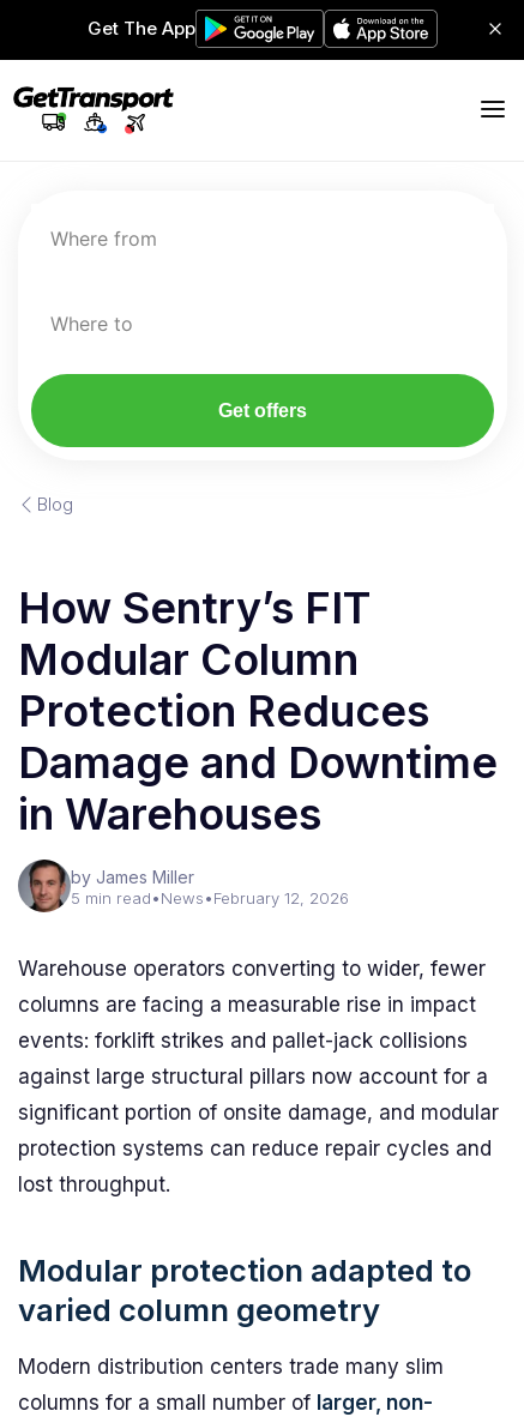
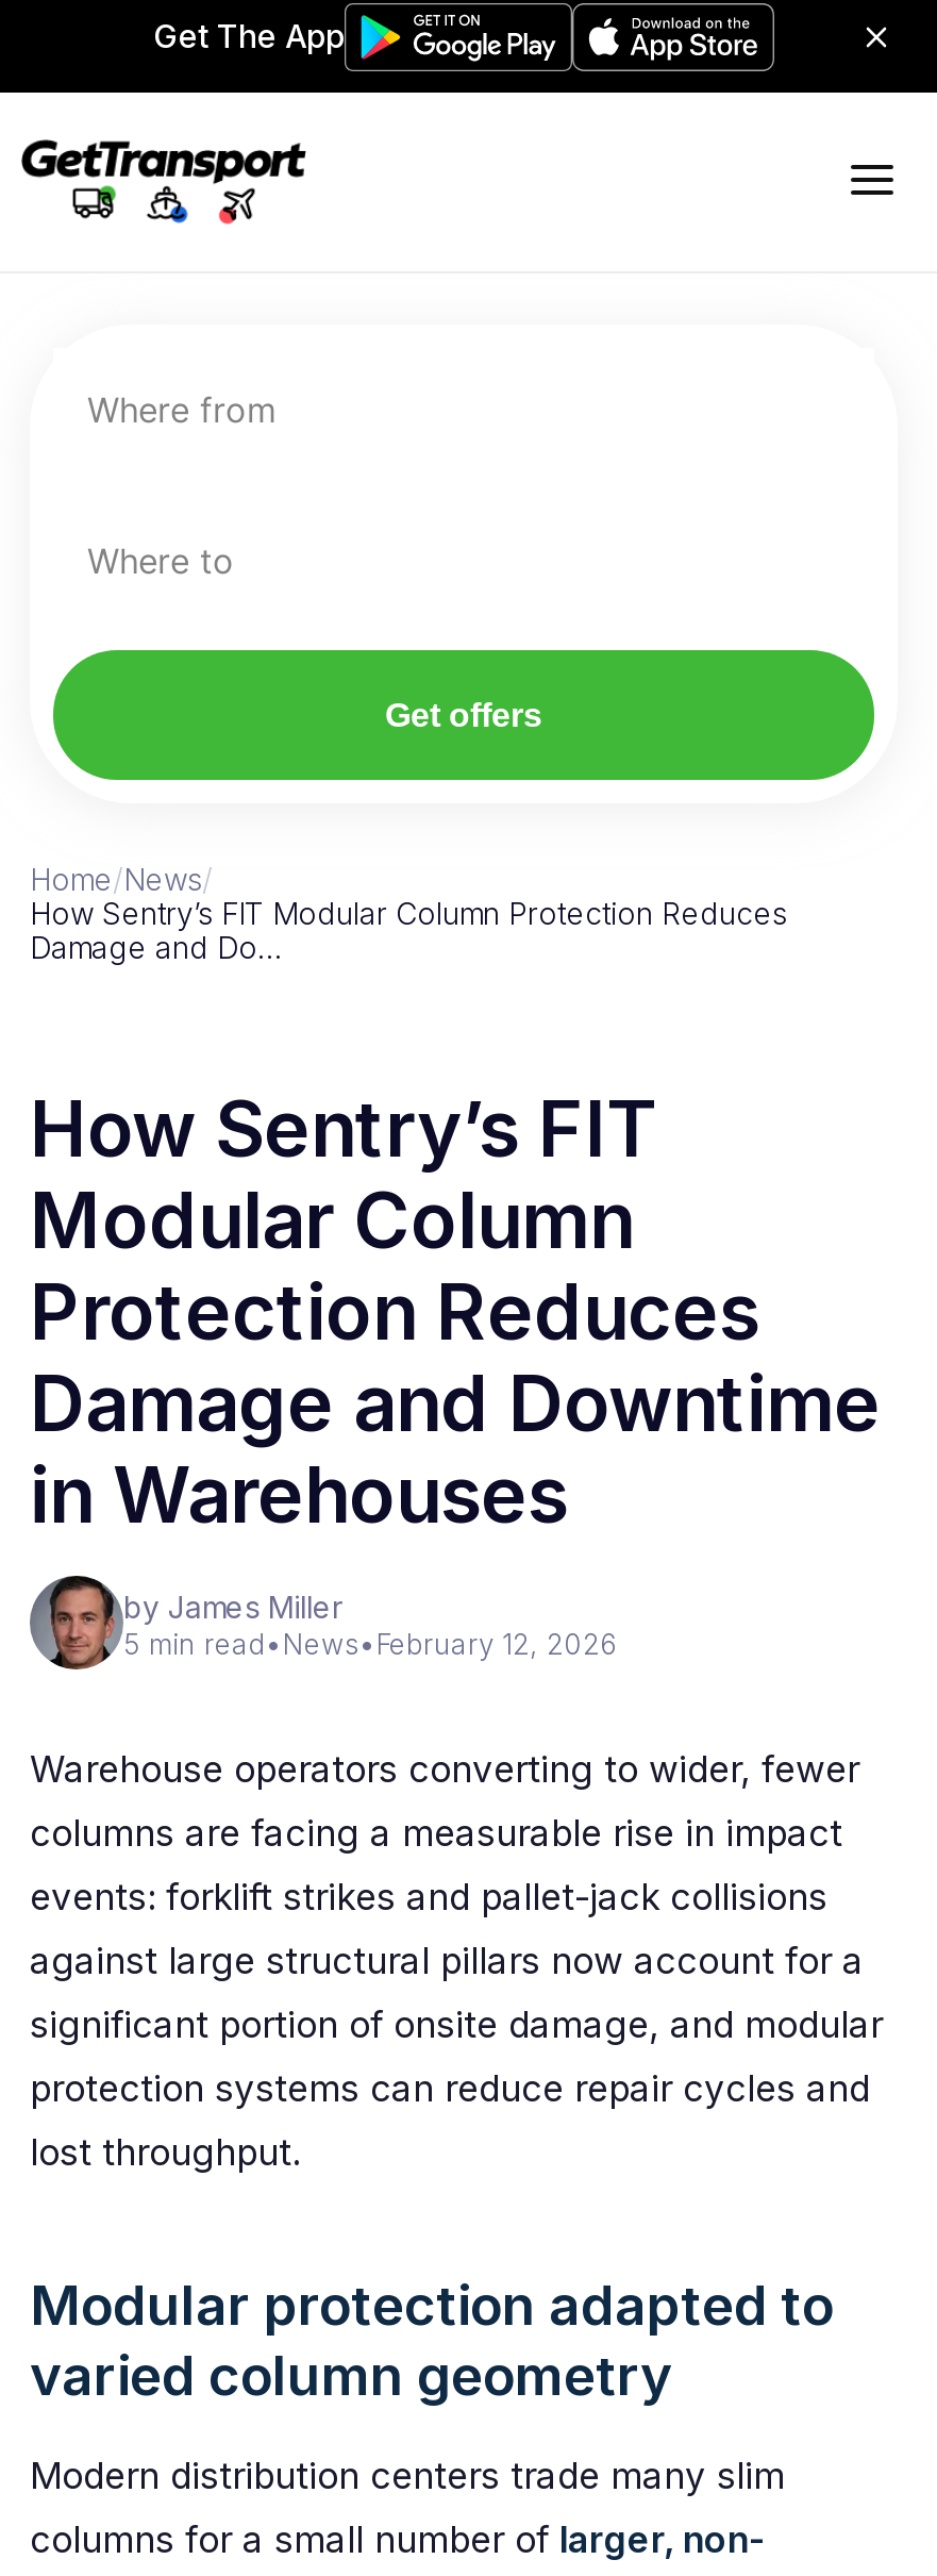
[37,493,73,515] Blog -> [30,861,787,965] Home/News/ | How Sentry’s FIT Modular Column Protection Reduces | Damage and Do…

